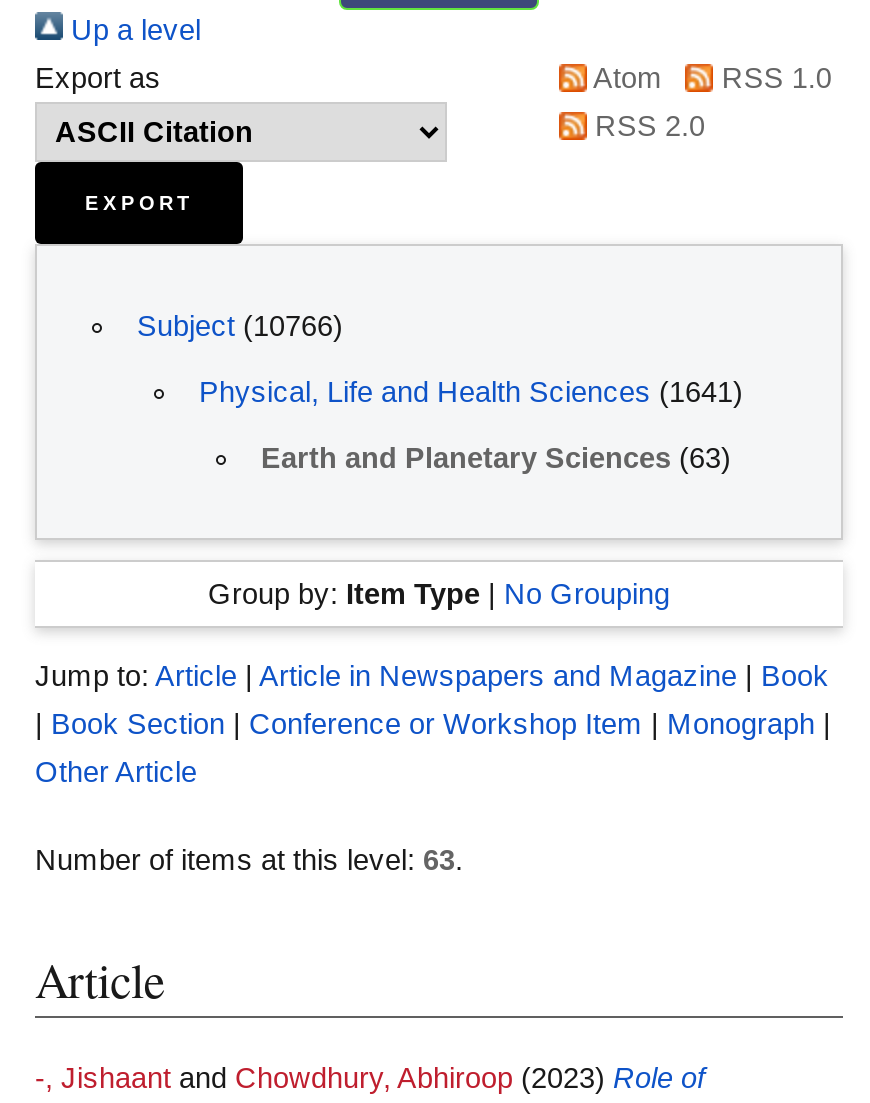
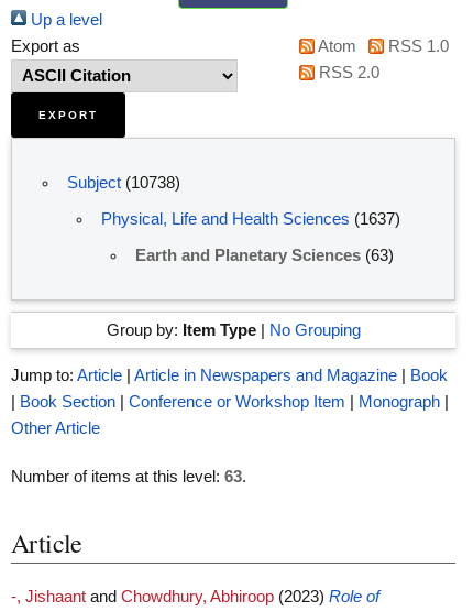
[137,310,343,342] Subject (10766) -> [67,174,180,192] Subject (10738)
[199,376,743,408] Physical, Life and Health Sciences (1641) -> [101,210,400,228] Physical, Life and Health Sciences (1637)

